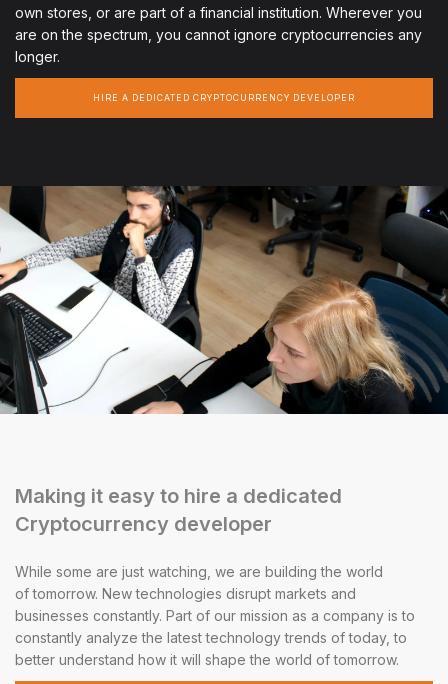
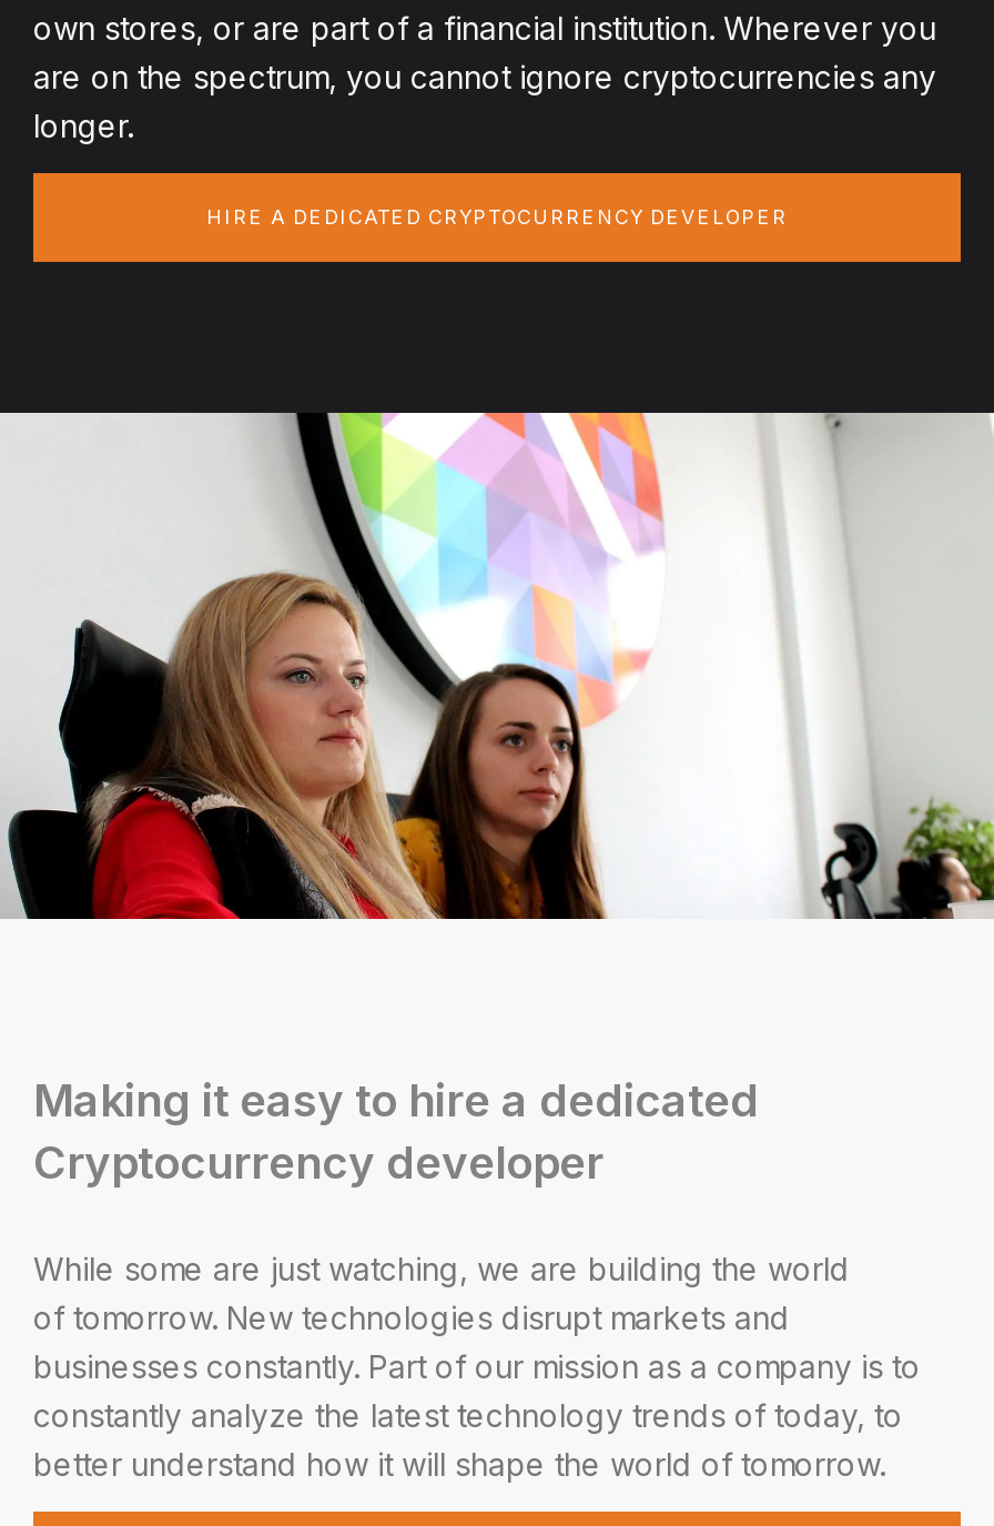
[3,186,445,415] [image] -> [7,411,987,921] [image]

